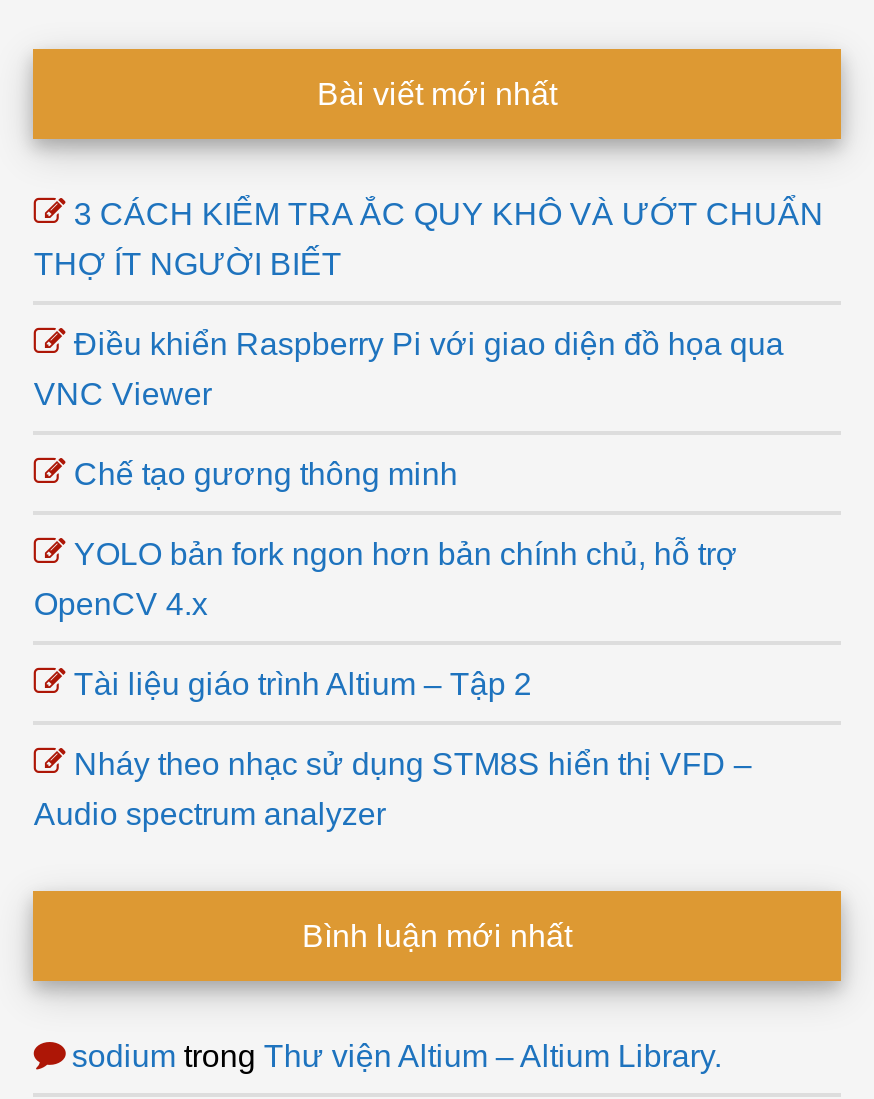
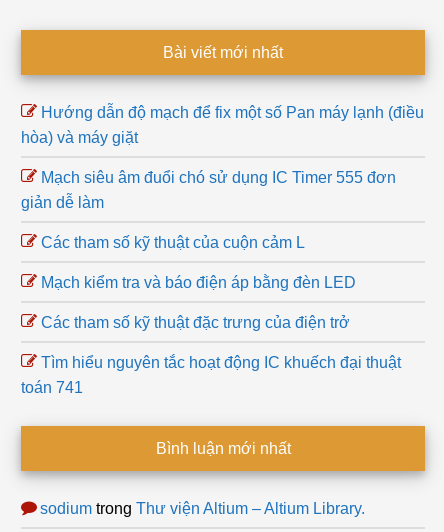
[34,197,824,831] 3 CÁCH KIỂM TRA ẮC QUY KHÔ VÀ ƯỚT CHUẨN | THỢ ÍT NGƯỜI BIẾT | Điều khiển Raspberry Pi với giao diện đồ họa qua | VNC Viewer | Chế tạo gương thông minh | YOLO bản fork ngon hơn bản chính chủ, hỗ trợ | OpenCV 4.x | Tài liệu giáo trình Altium – Tập 2 | Nháy theo nhạc sử dụng STM8S hiển thị VFD – | Audio spectrum analyzer -> [21,104,424,396] Hướng dẫn độ mạch để fix một số Pan máy lạnh (điều | hòa) và máy giặt | Mạch siêu âm đuổi chó sử dụng IC Timer 555 đơn | giản dễ làm | Các tham số kỹ thuật của cuộn cảm L | Mạch kiểm tra và báo điện áp bằng đèn LED | Các tham số kỹ thuật đặc trưng của điện trở | Tìm hiểu nguyên tắc hoạt động IC khuếch đại thuật | toán 741

